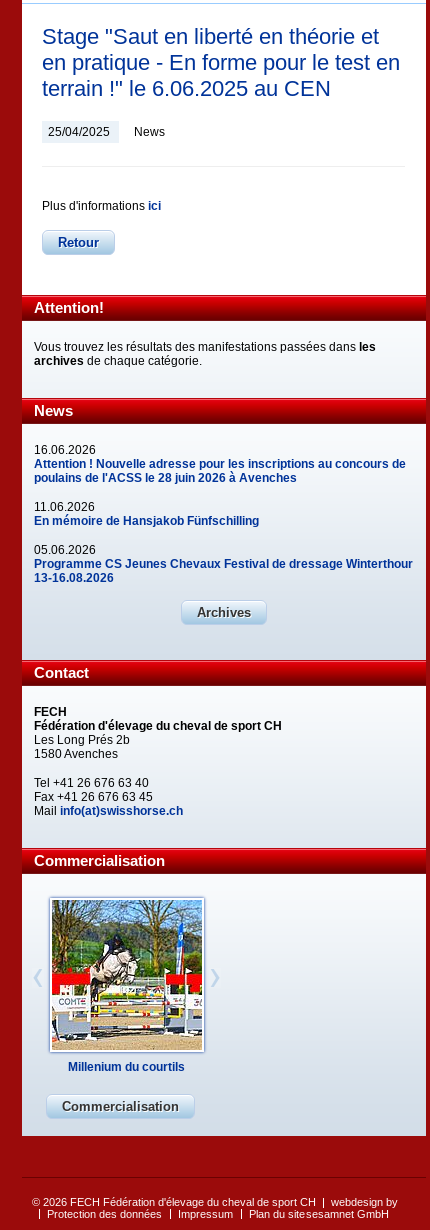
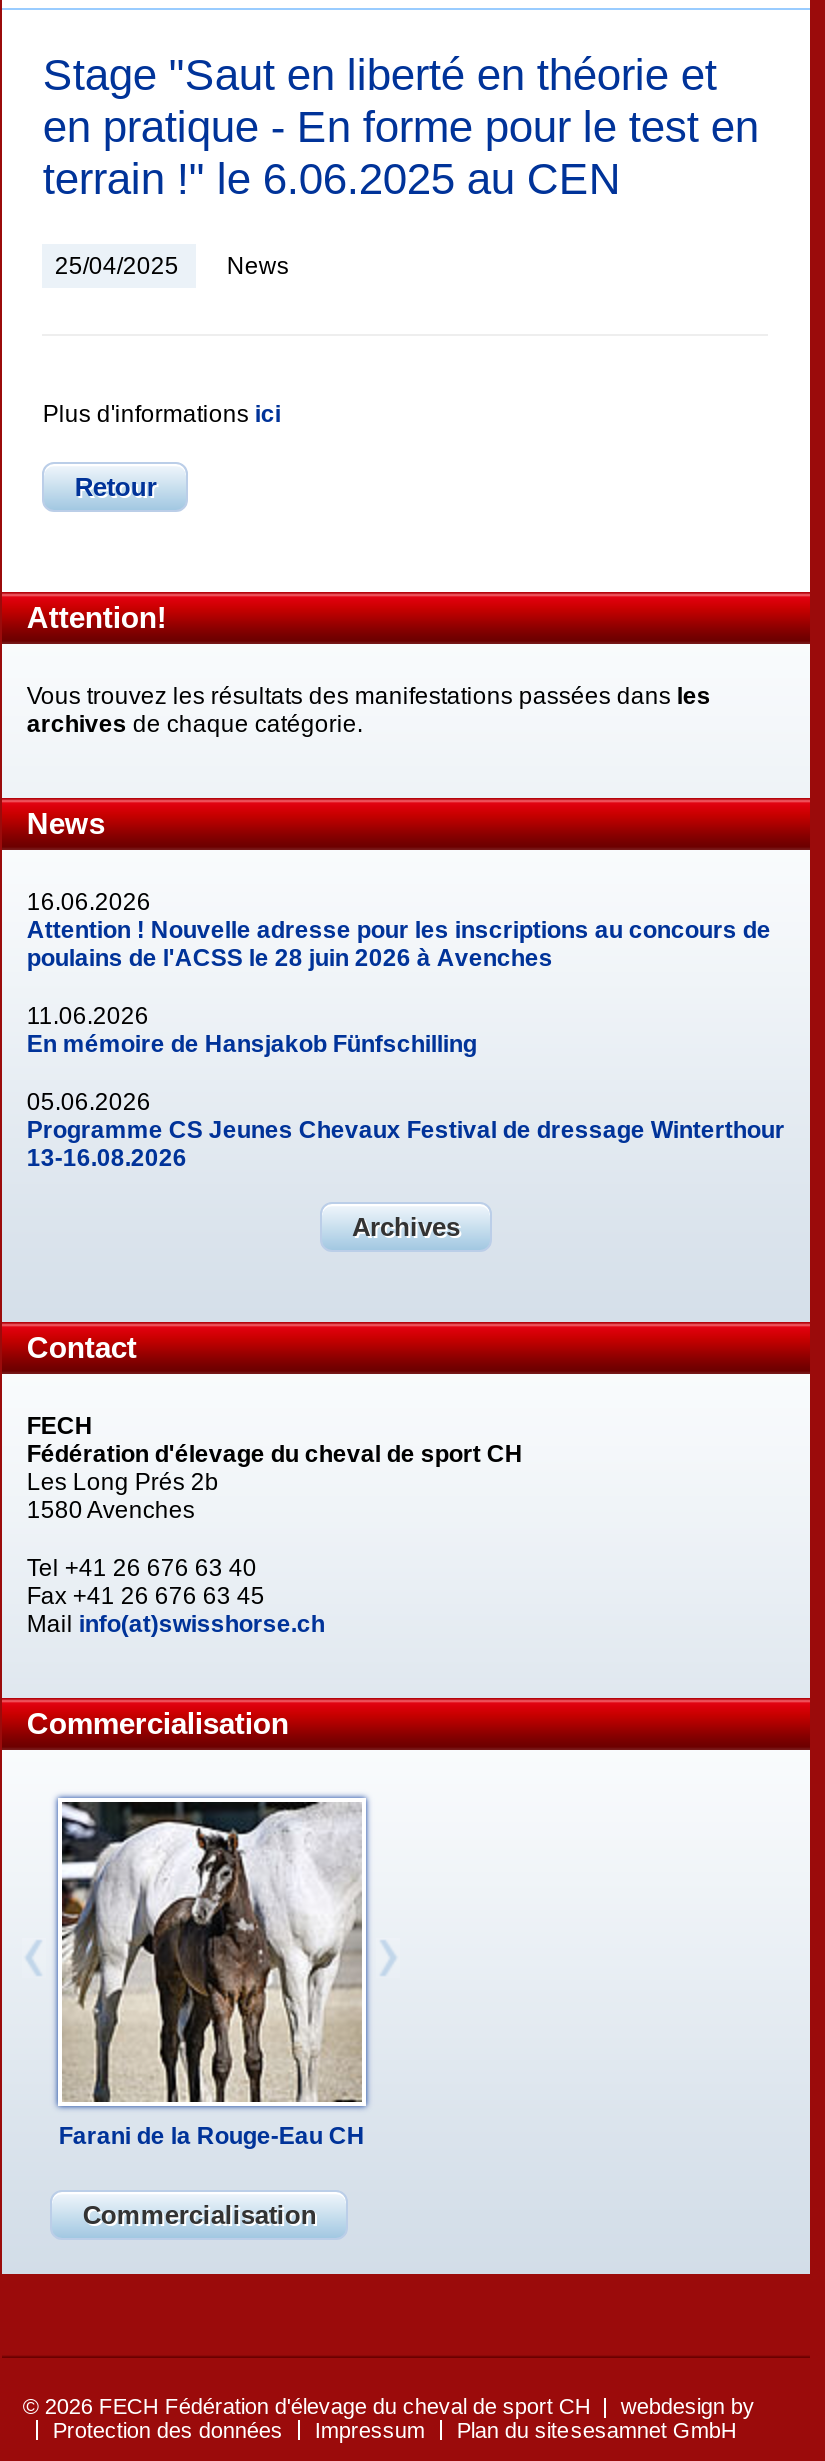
[51,900,203,1074] [image] | Millenium du courtils -> [59,1800,365,2150] [image] | Farani de la Rouge-Eau CH

